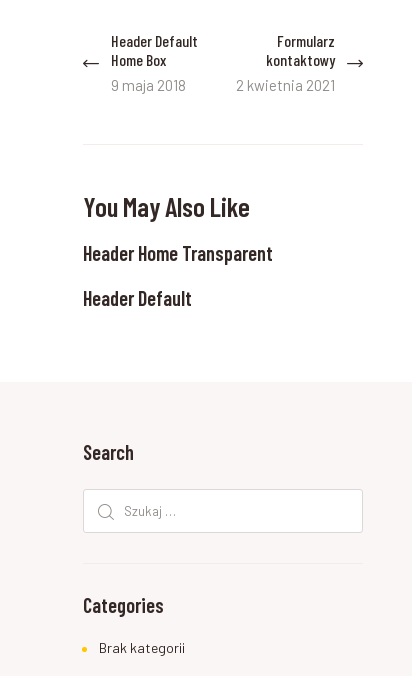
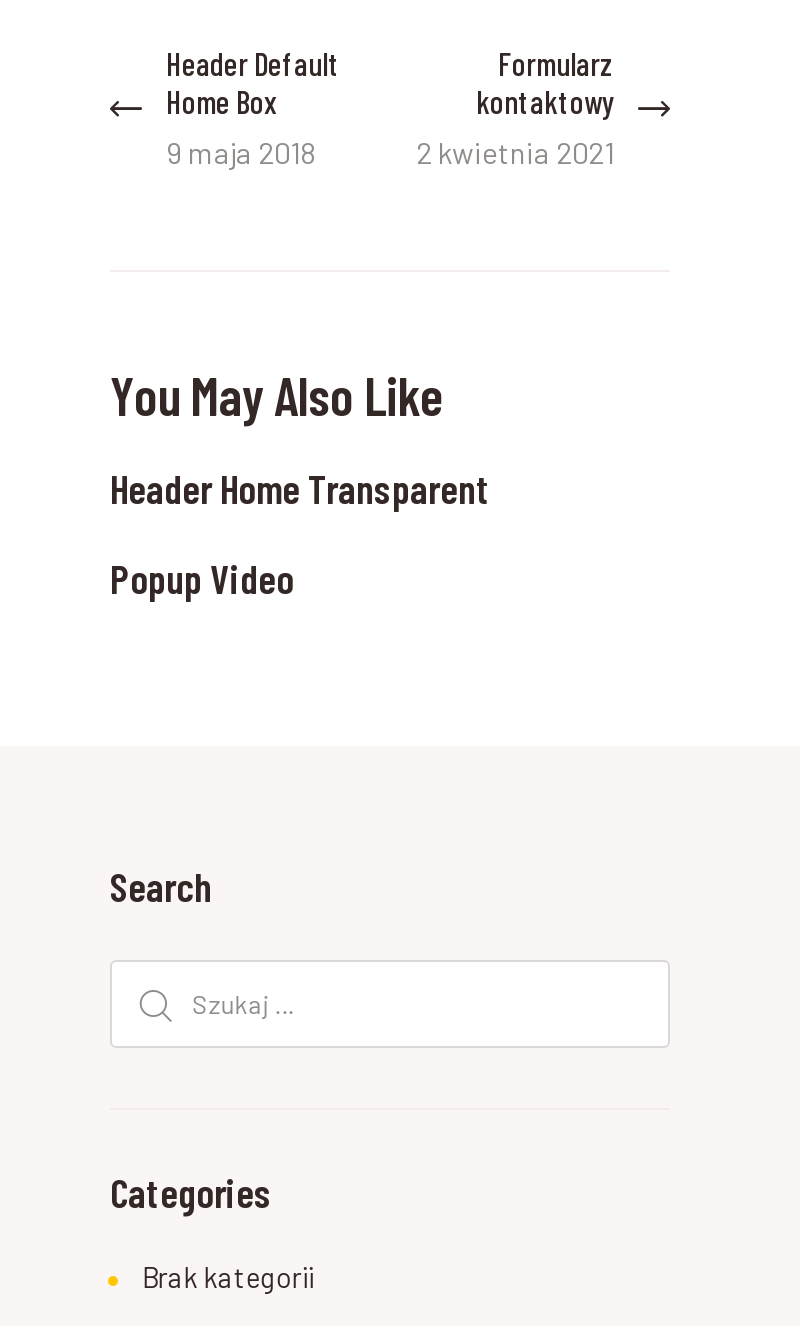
[83,286,192,310] Header Default -> [110,554,294,602] Popup Video

